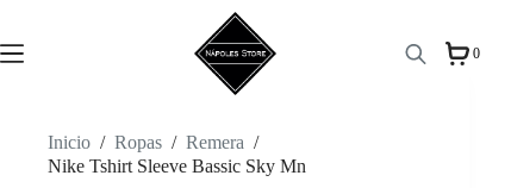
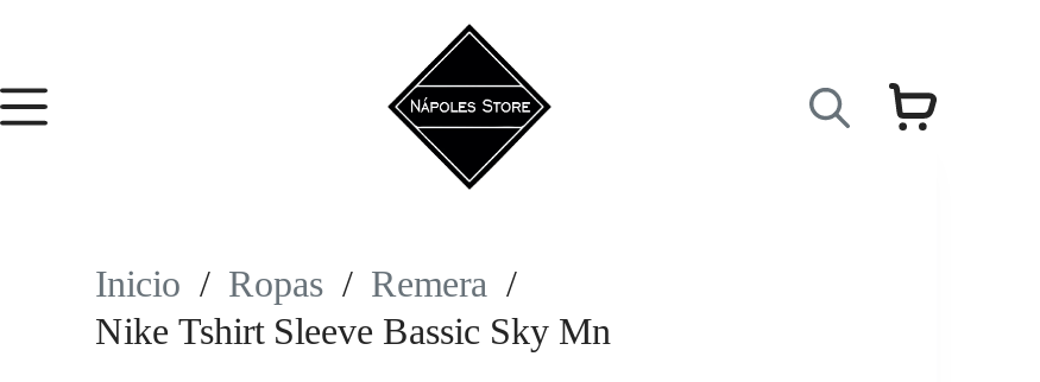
[473,45,480,61] 0 -> none

